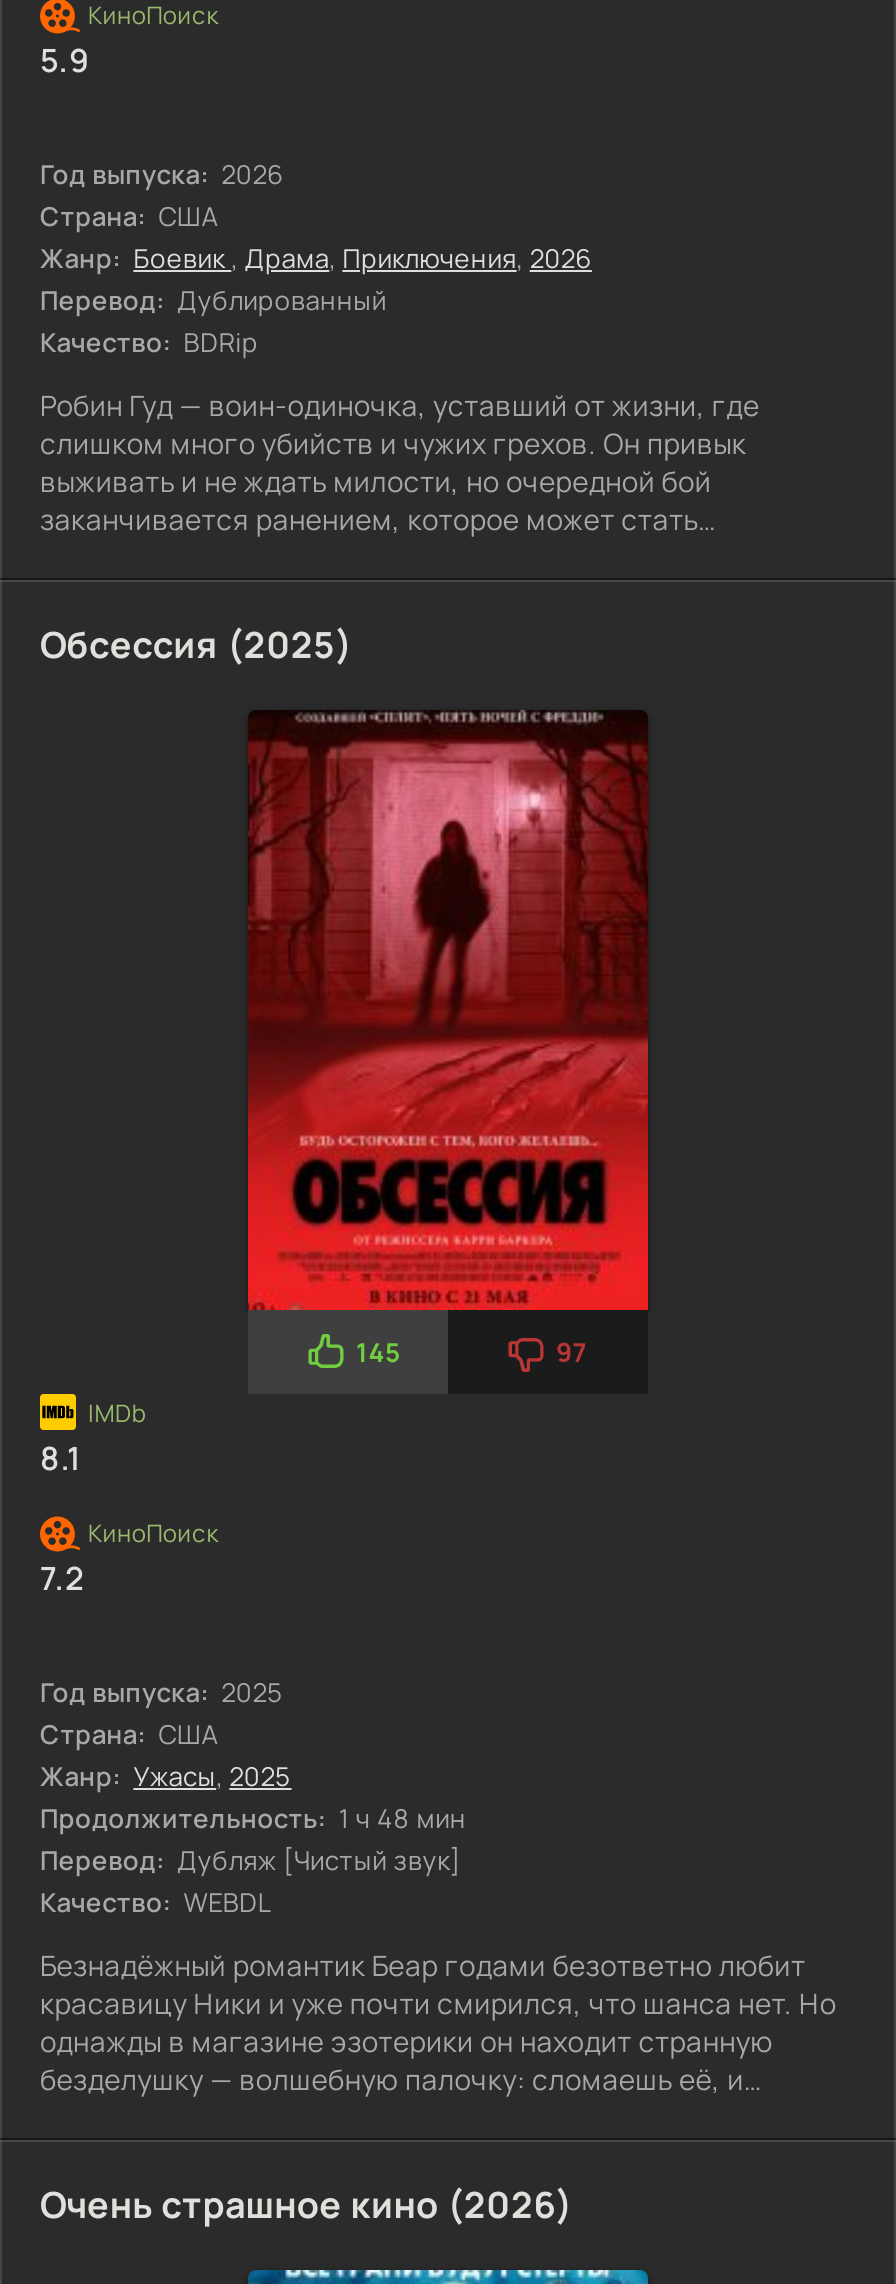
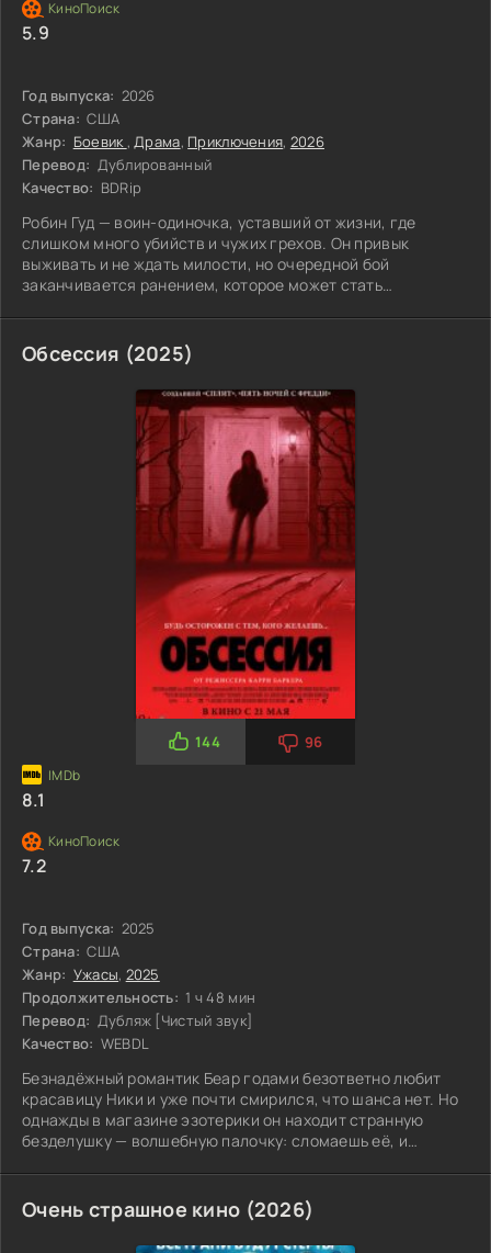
[356,1334,402,1370] 145 -> [195,732,220,751] 144
[556,1334,587,1370] 97 -> [305,732,323,751] 96

